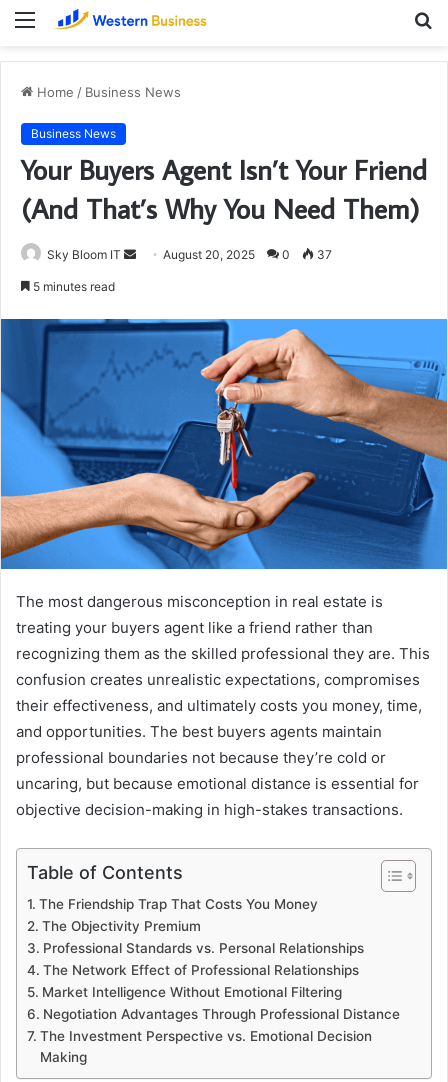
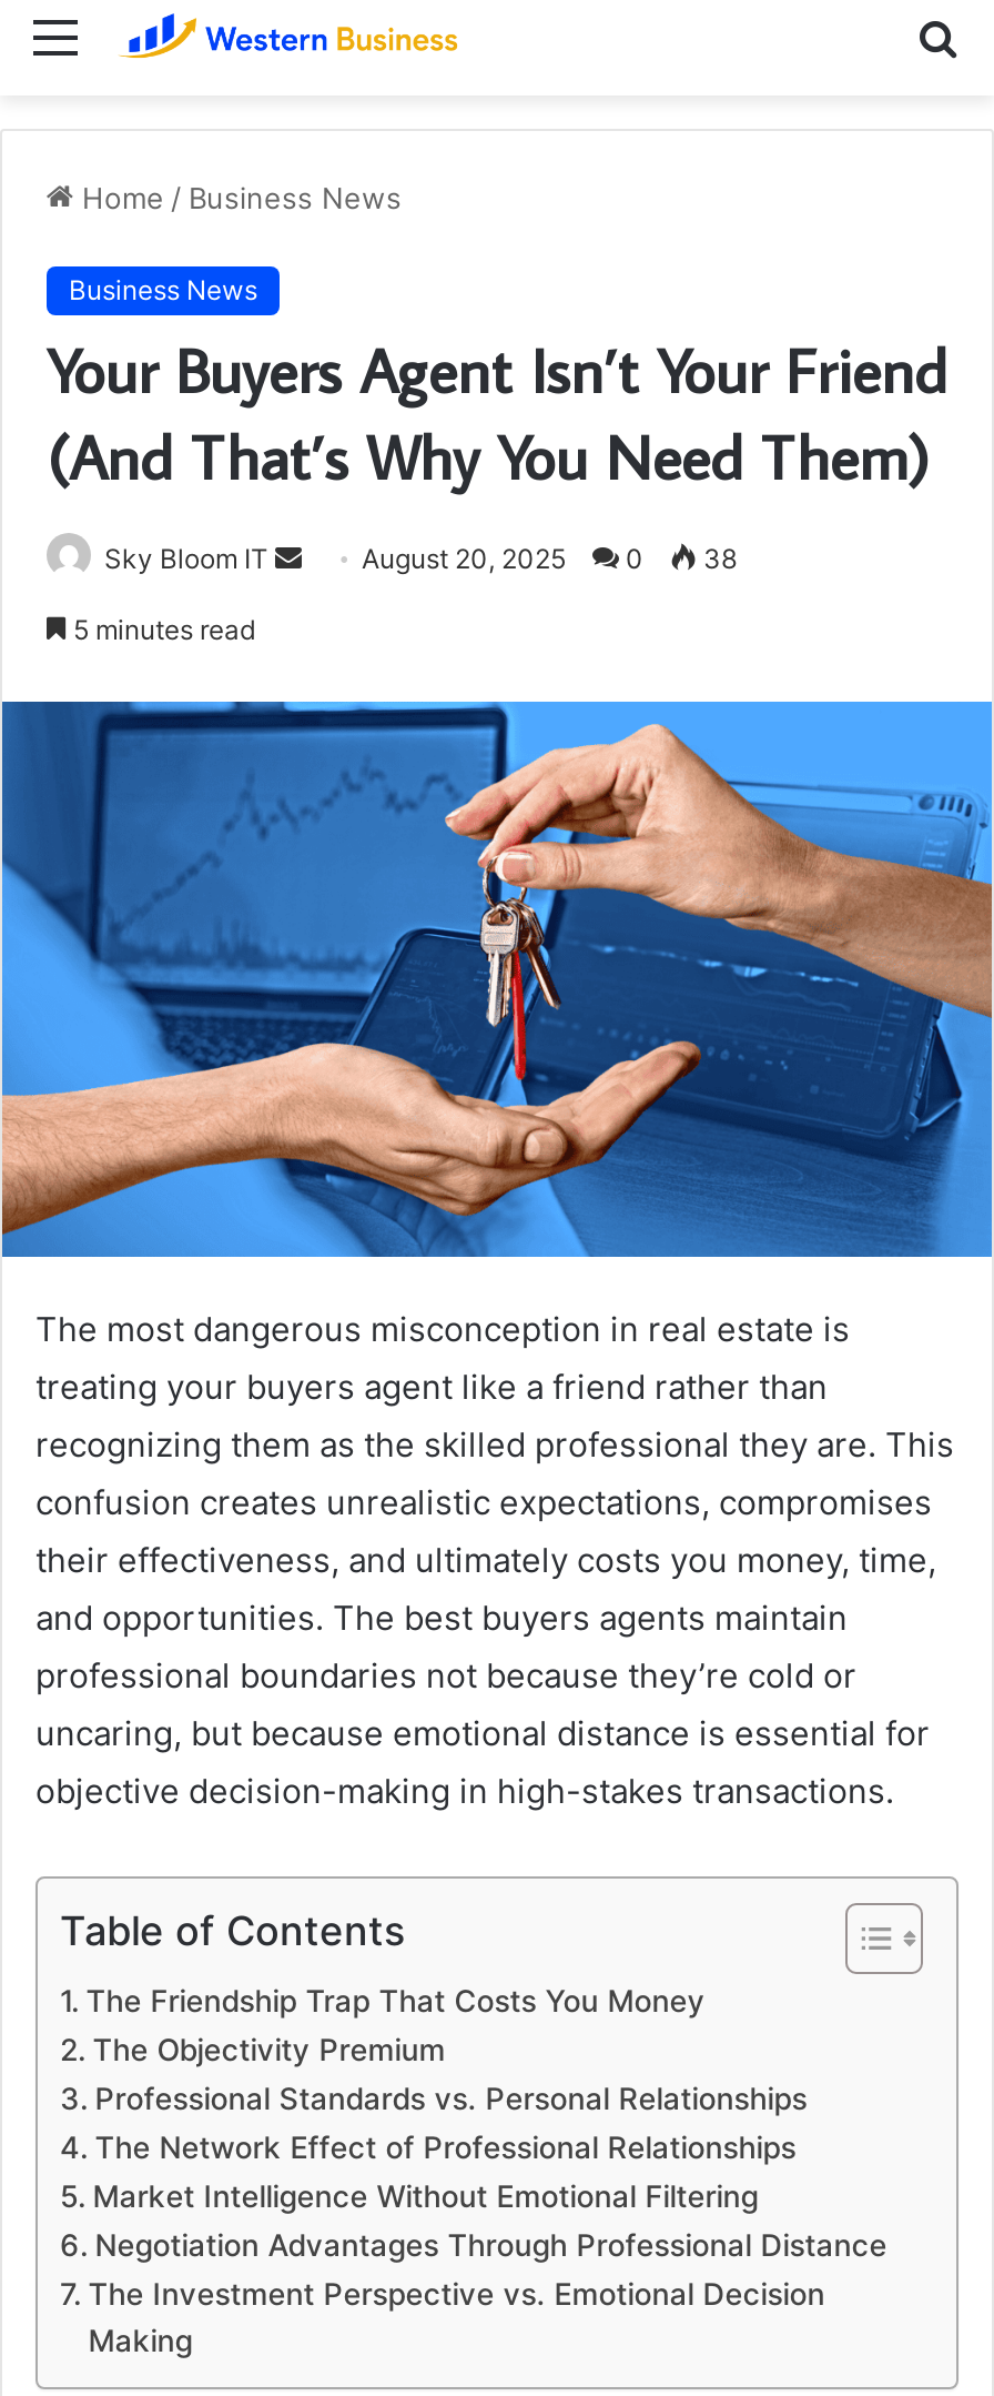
[314,247,332,262] 37 -> [697,541,737,574] 38

